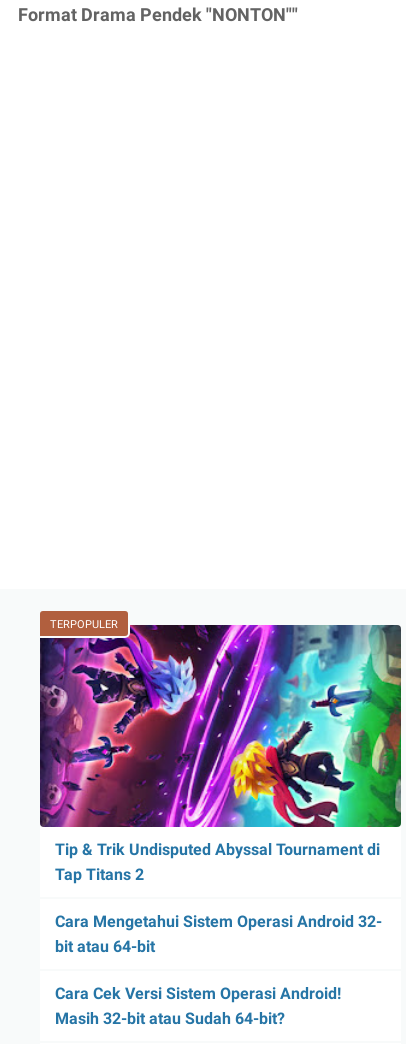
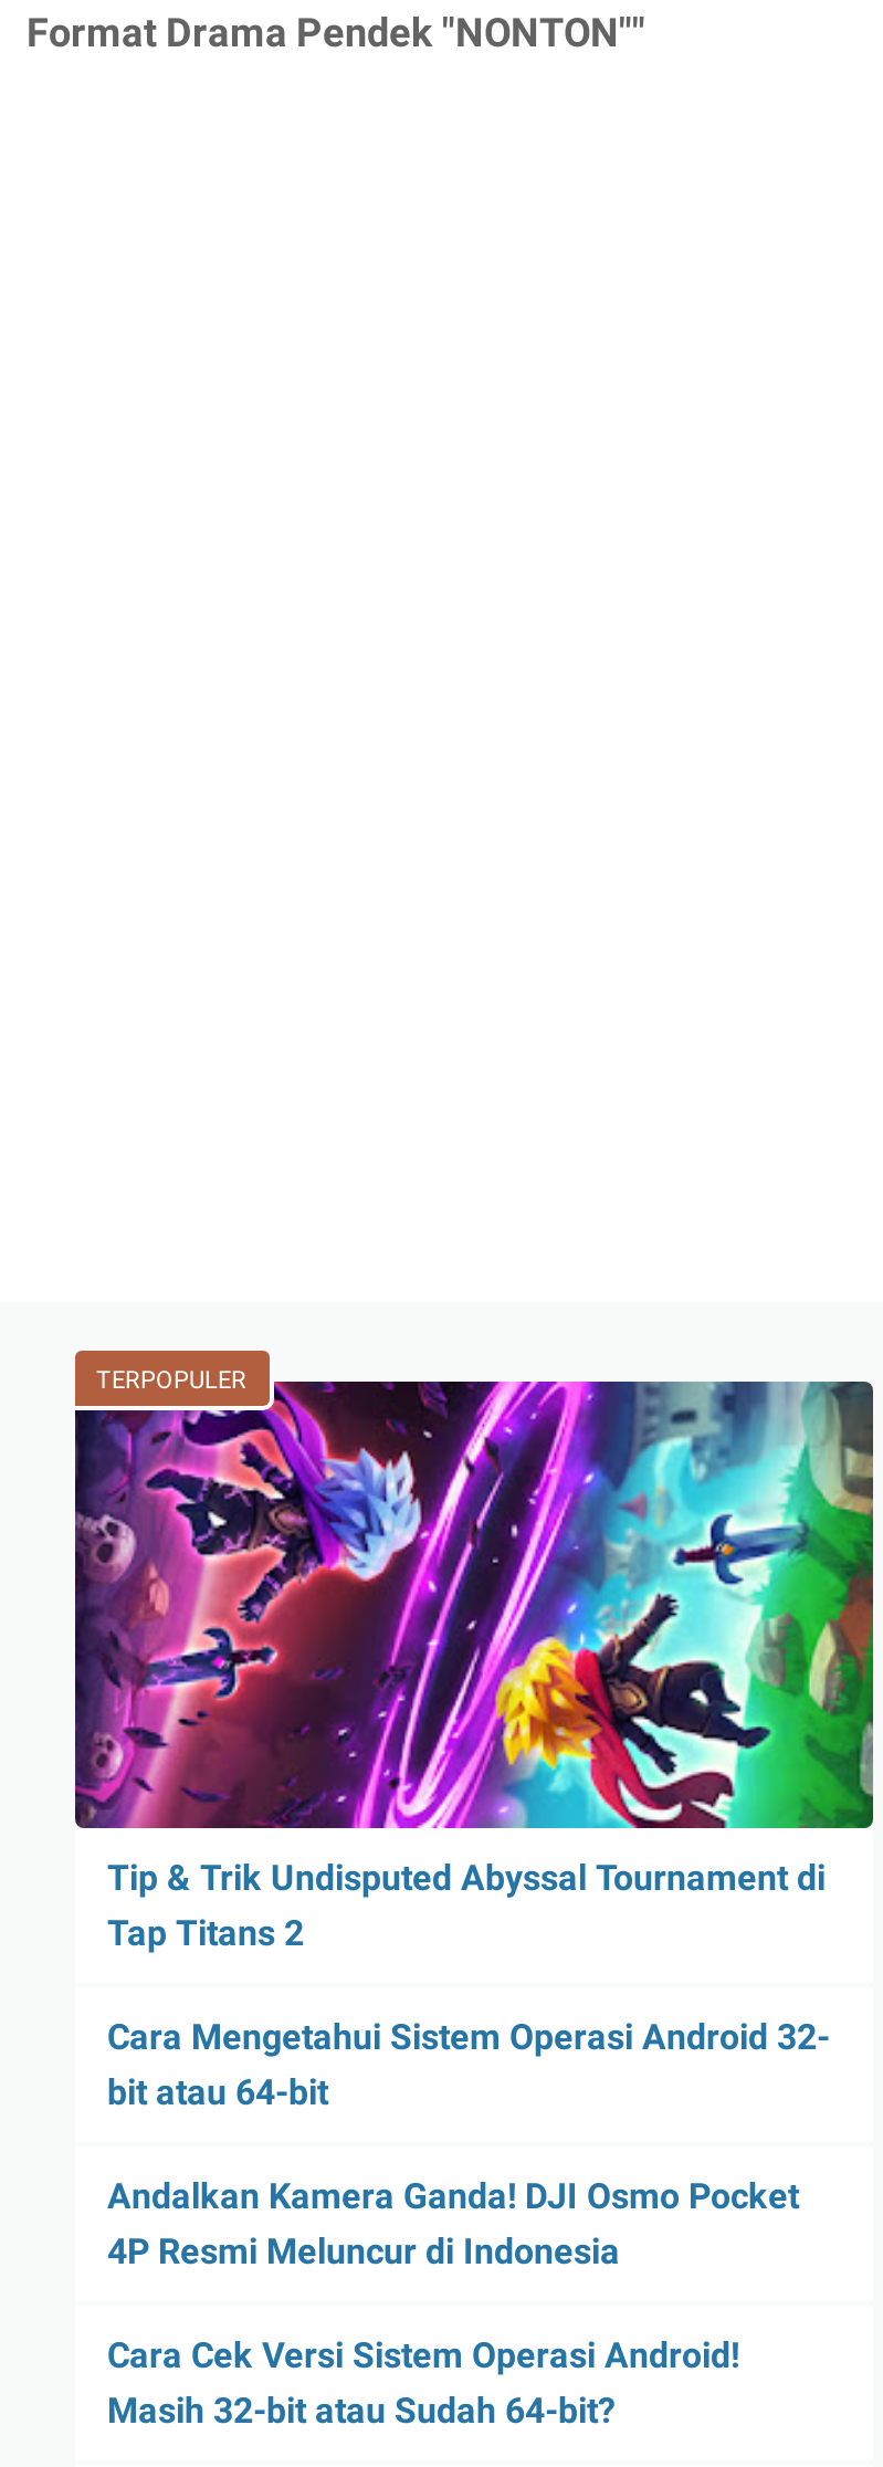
none -> [107,2175,799,2272] Andalkan Kamera Ganda! DJI Osmo Pocket | 4P Resmi Meluncur di Indonesia

